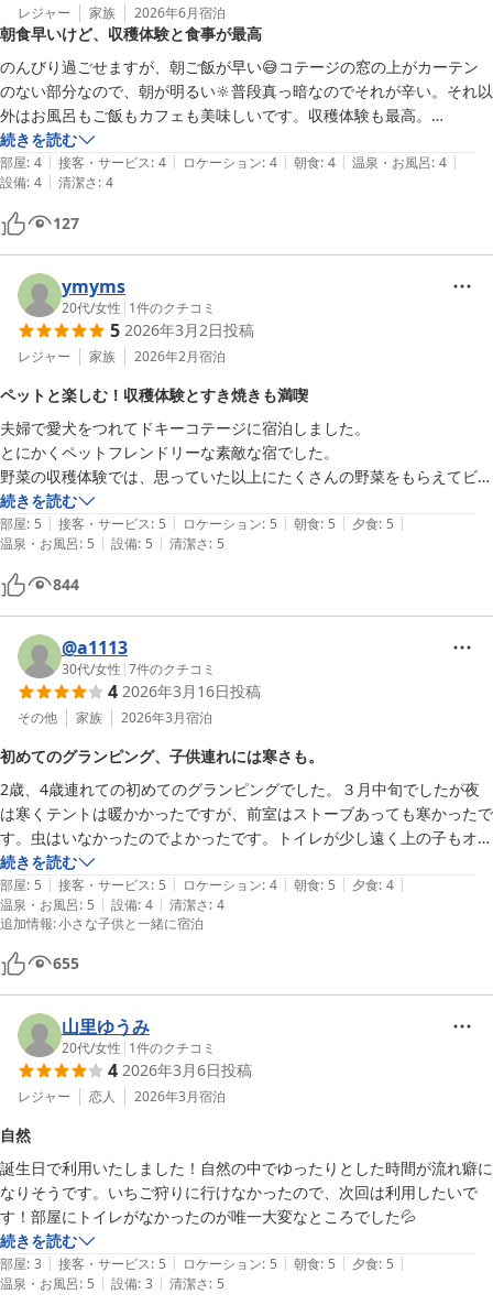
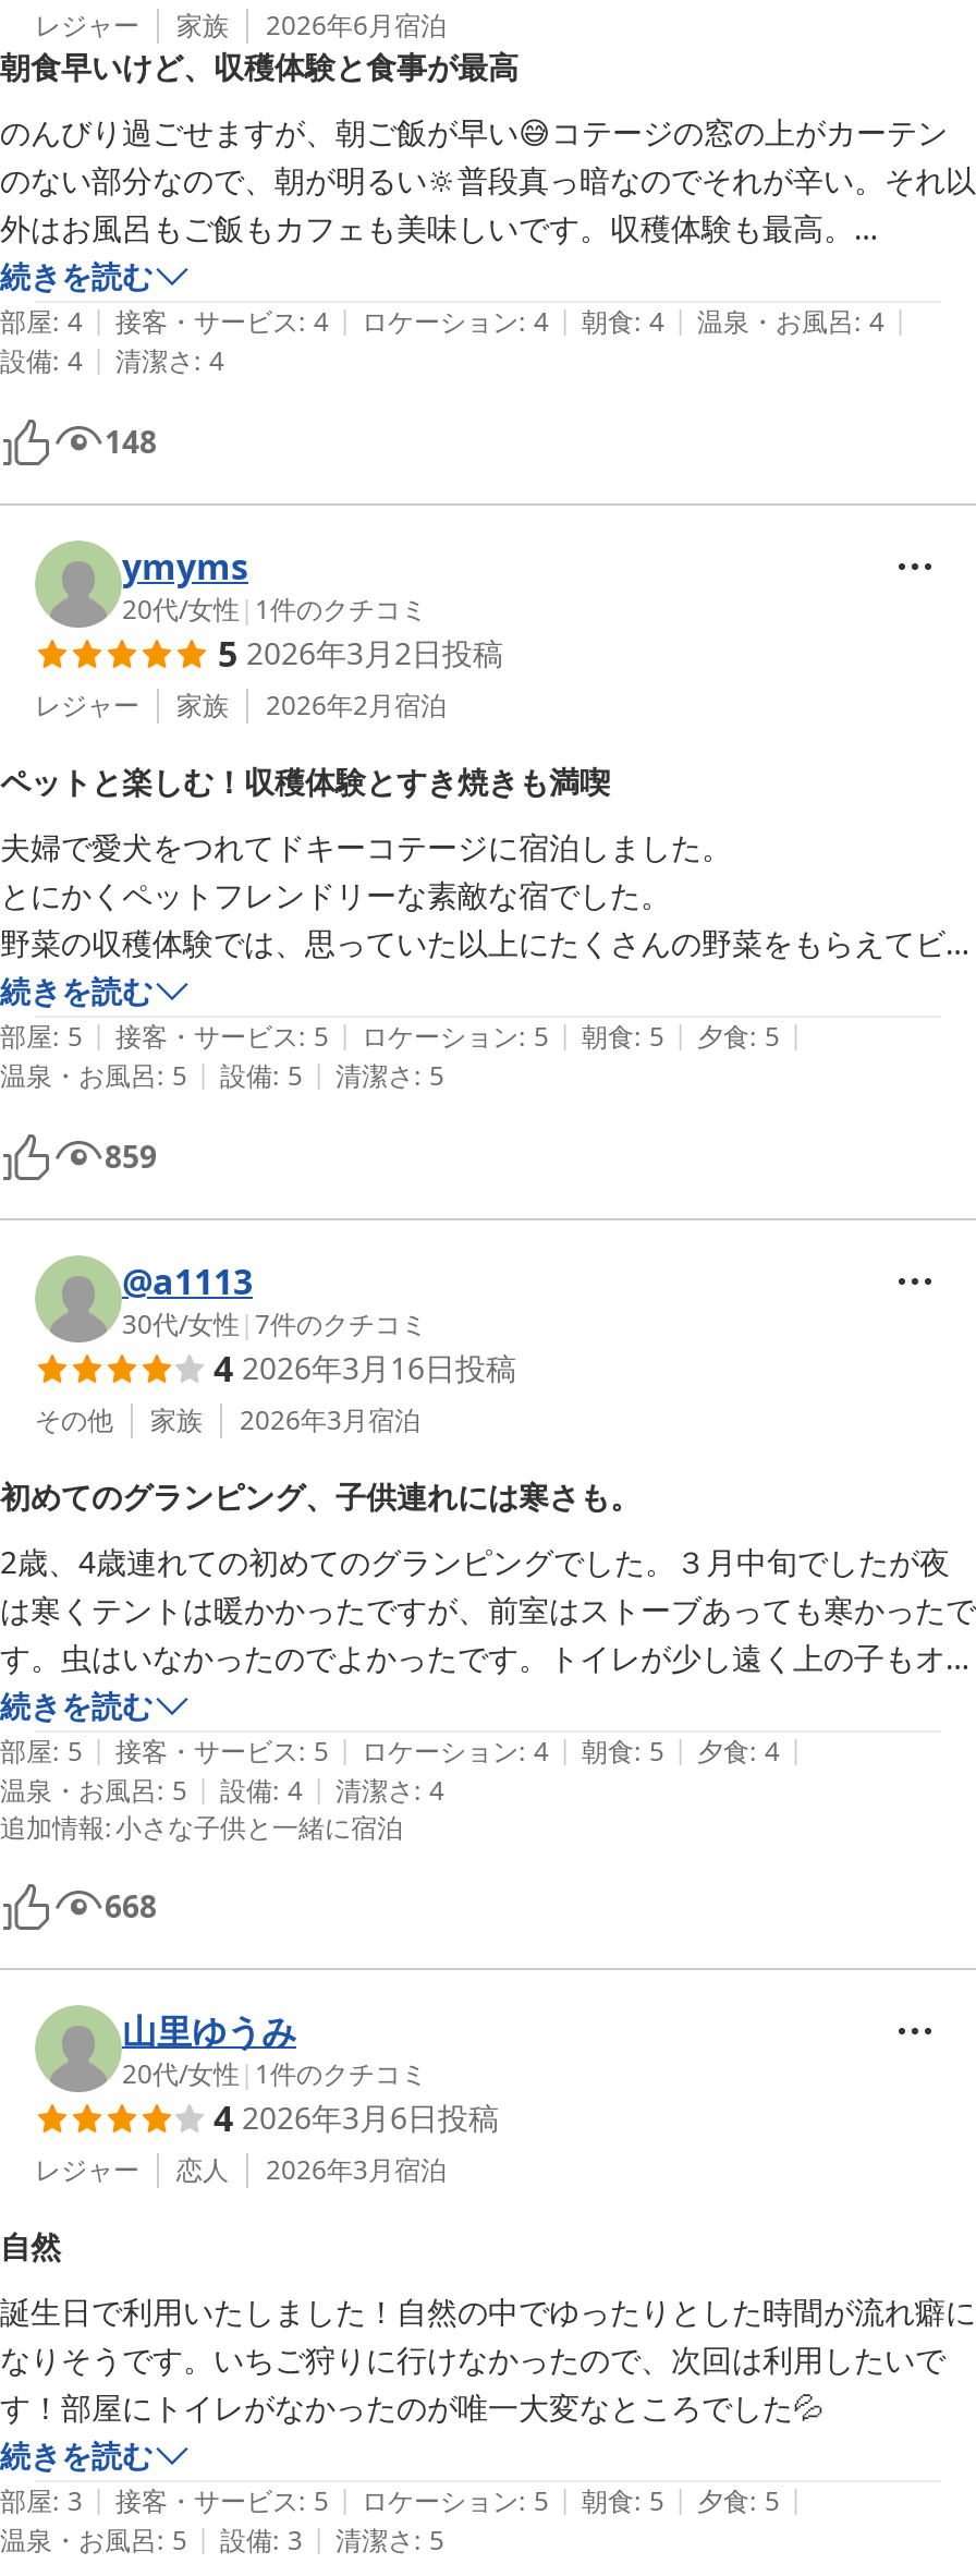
[53,213,79,233] 127 -> [105,421,157,462] 148
[53,574,79,595] 844 -> [105,1135,157,1177] 859
[53,953,79,974] 655 -> [105,1885,157,1927] 668

